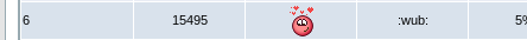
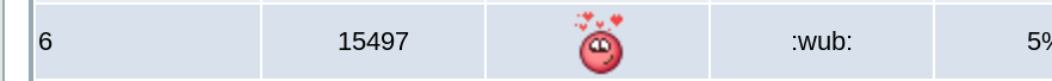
[172,13,207,27] 15495 -> [338,26,409,55] 15497

